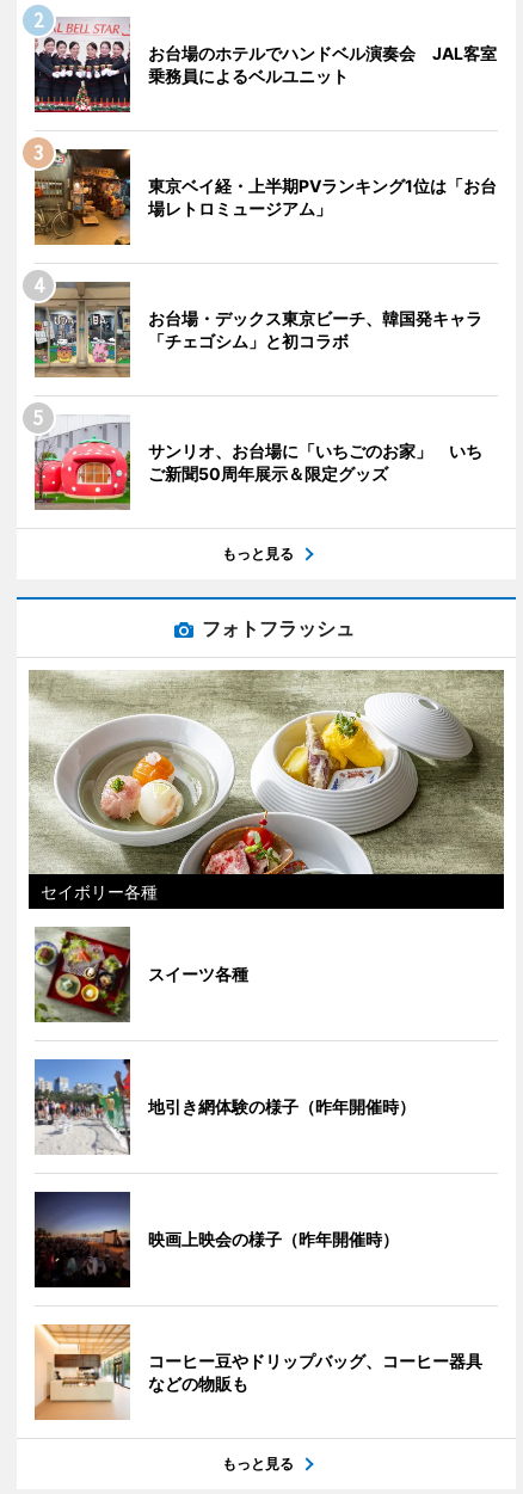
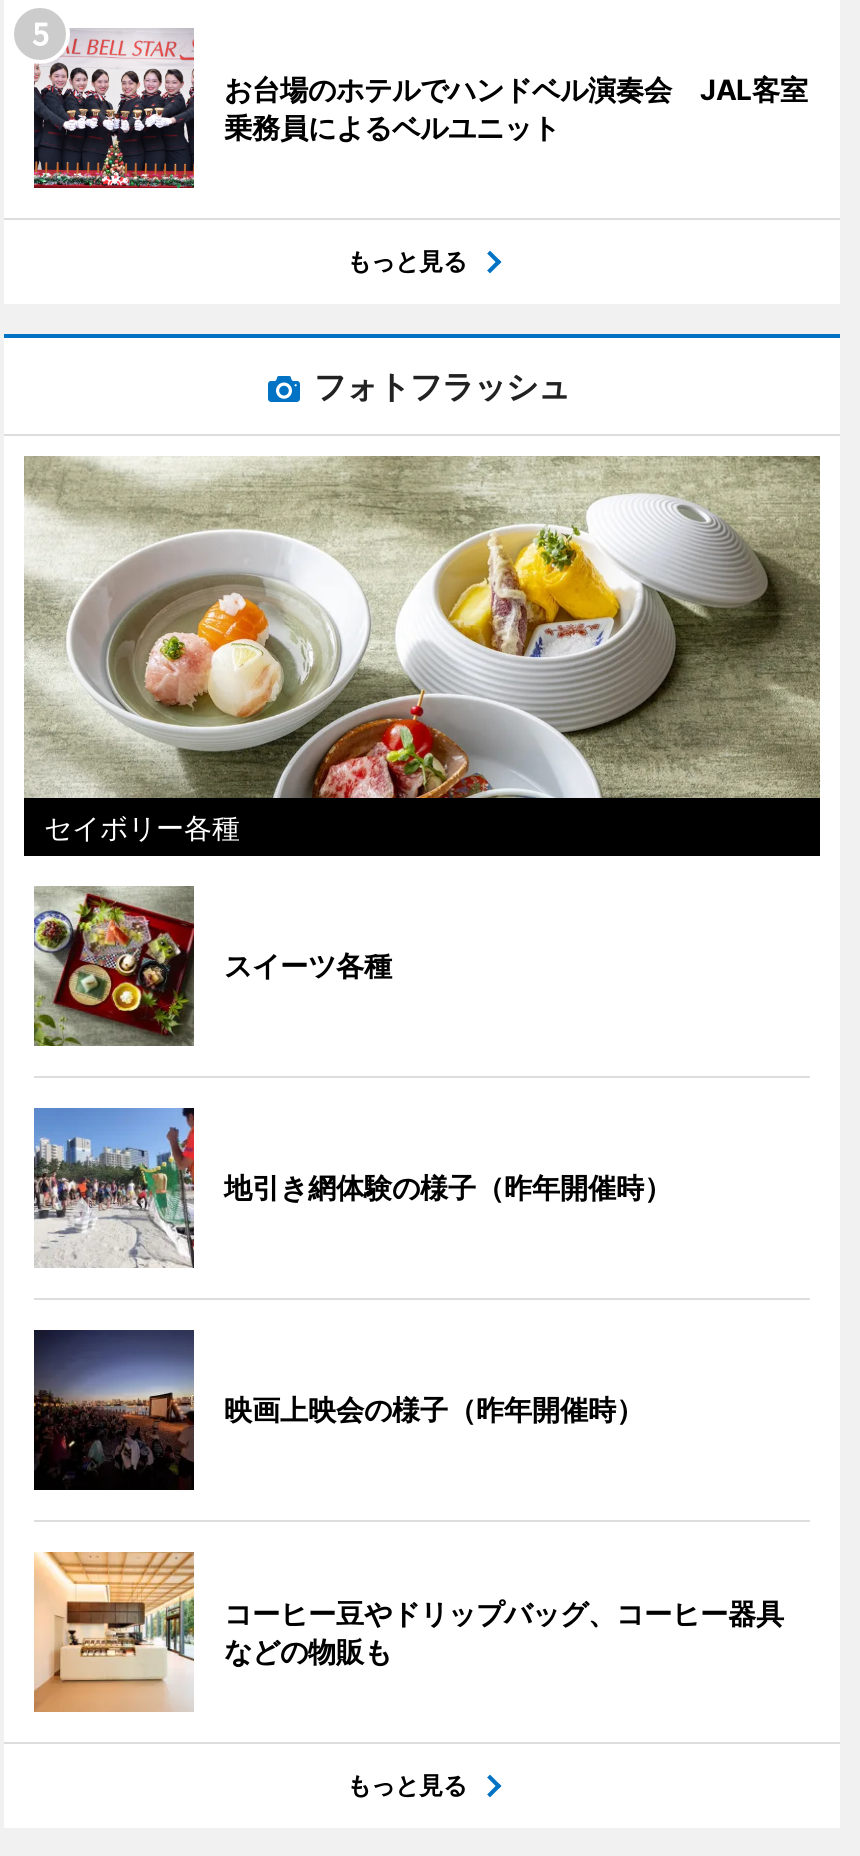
[21,136,497,246] [image] | 東京ベイ経・上半期PVランキング1位は「お台 | 場レトロミュージアム」 -> none
[23,275,482,379] [image] | お台場・デックス東京ビーチ、韓国発キャラ | 「チェゴシム」と初コラボ -> none
[33,417,482,510] [image] | サンリオ、お台場に「いちごのお家」 いち | ご新聞50周年展示＆限定グッズ -> none

